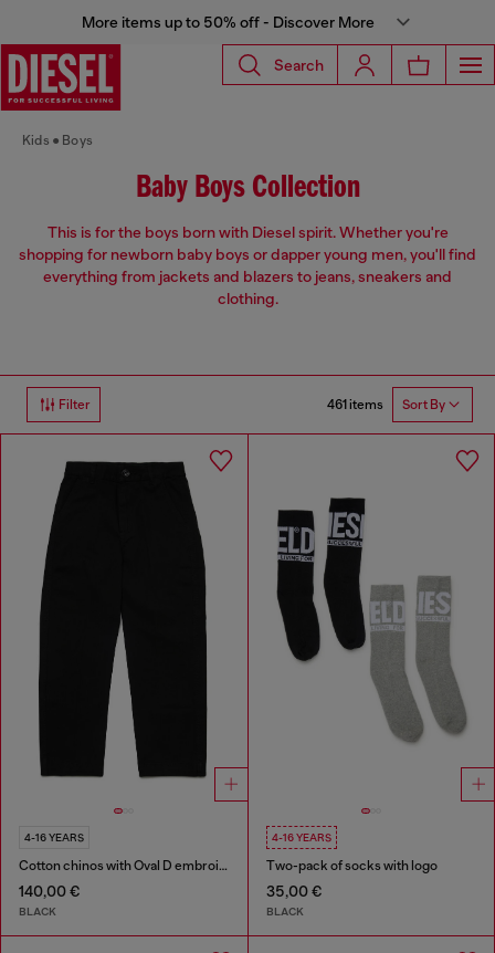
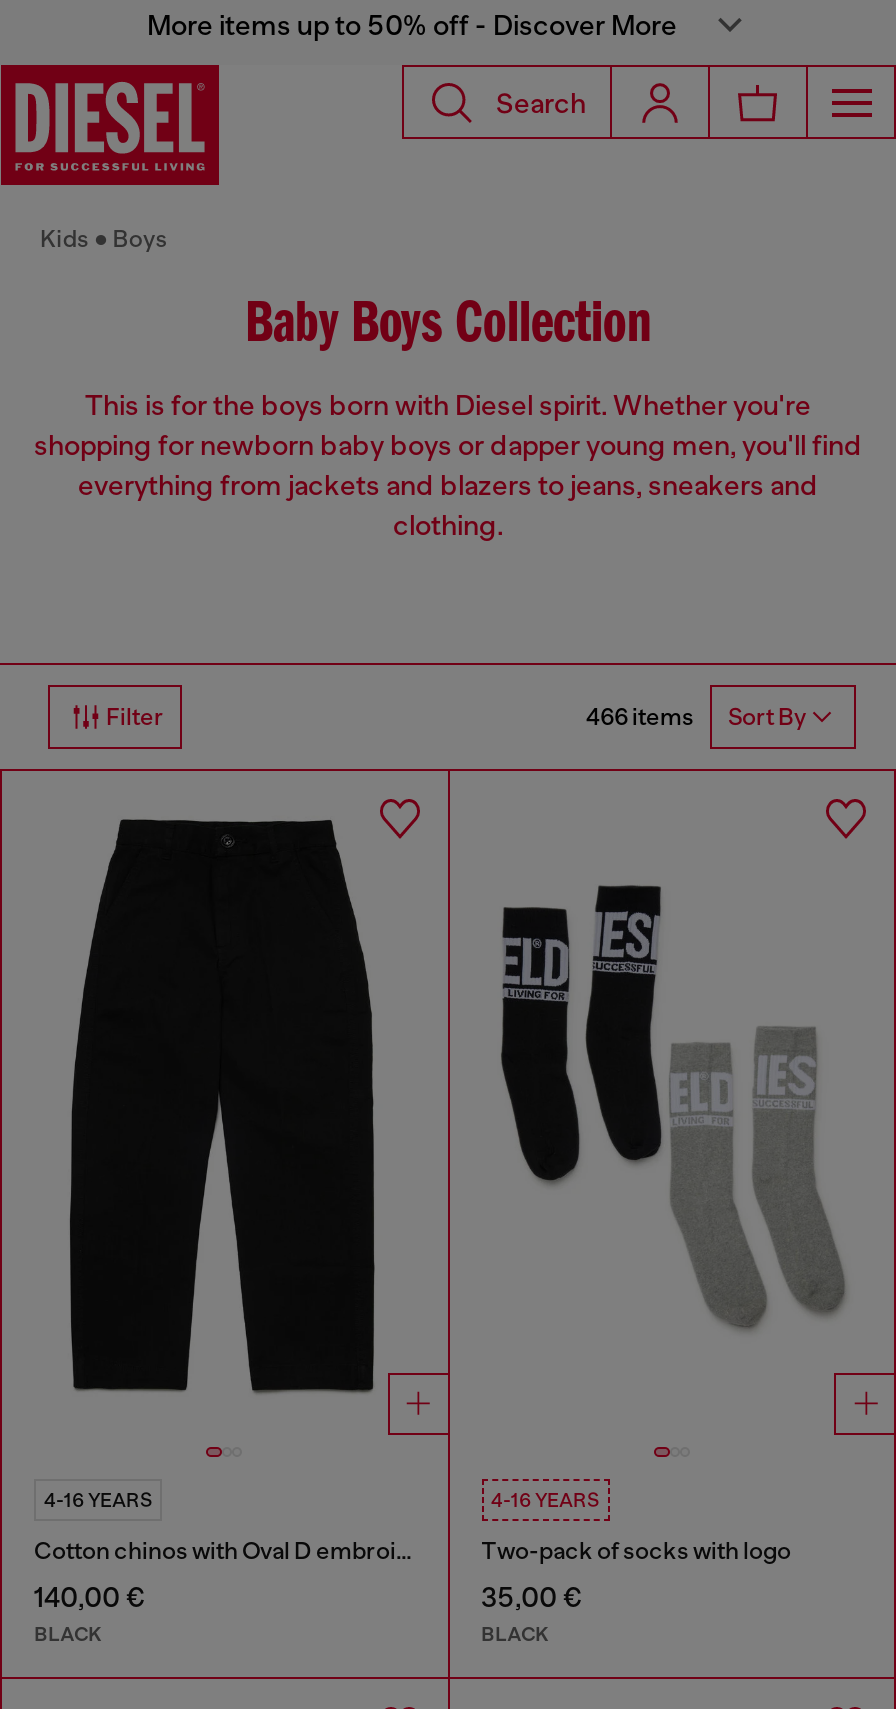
[327,397,445,413] 461 items Sort By -> [586,703,806,732] 466 items Sort By

